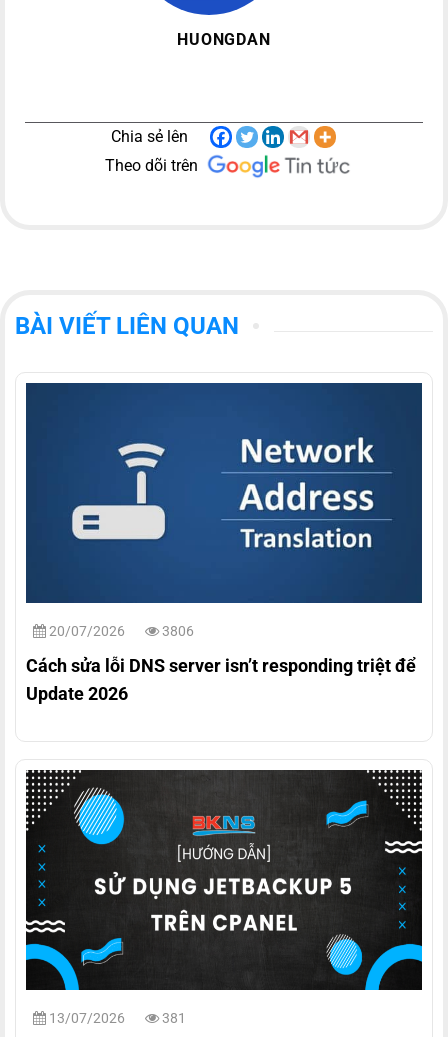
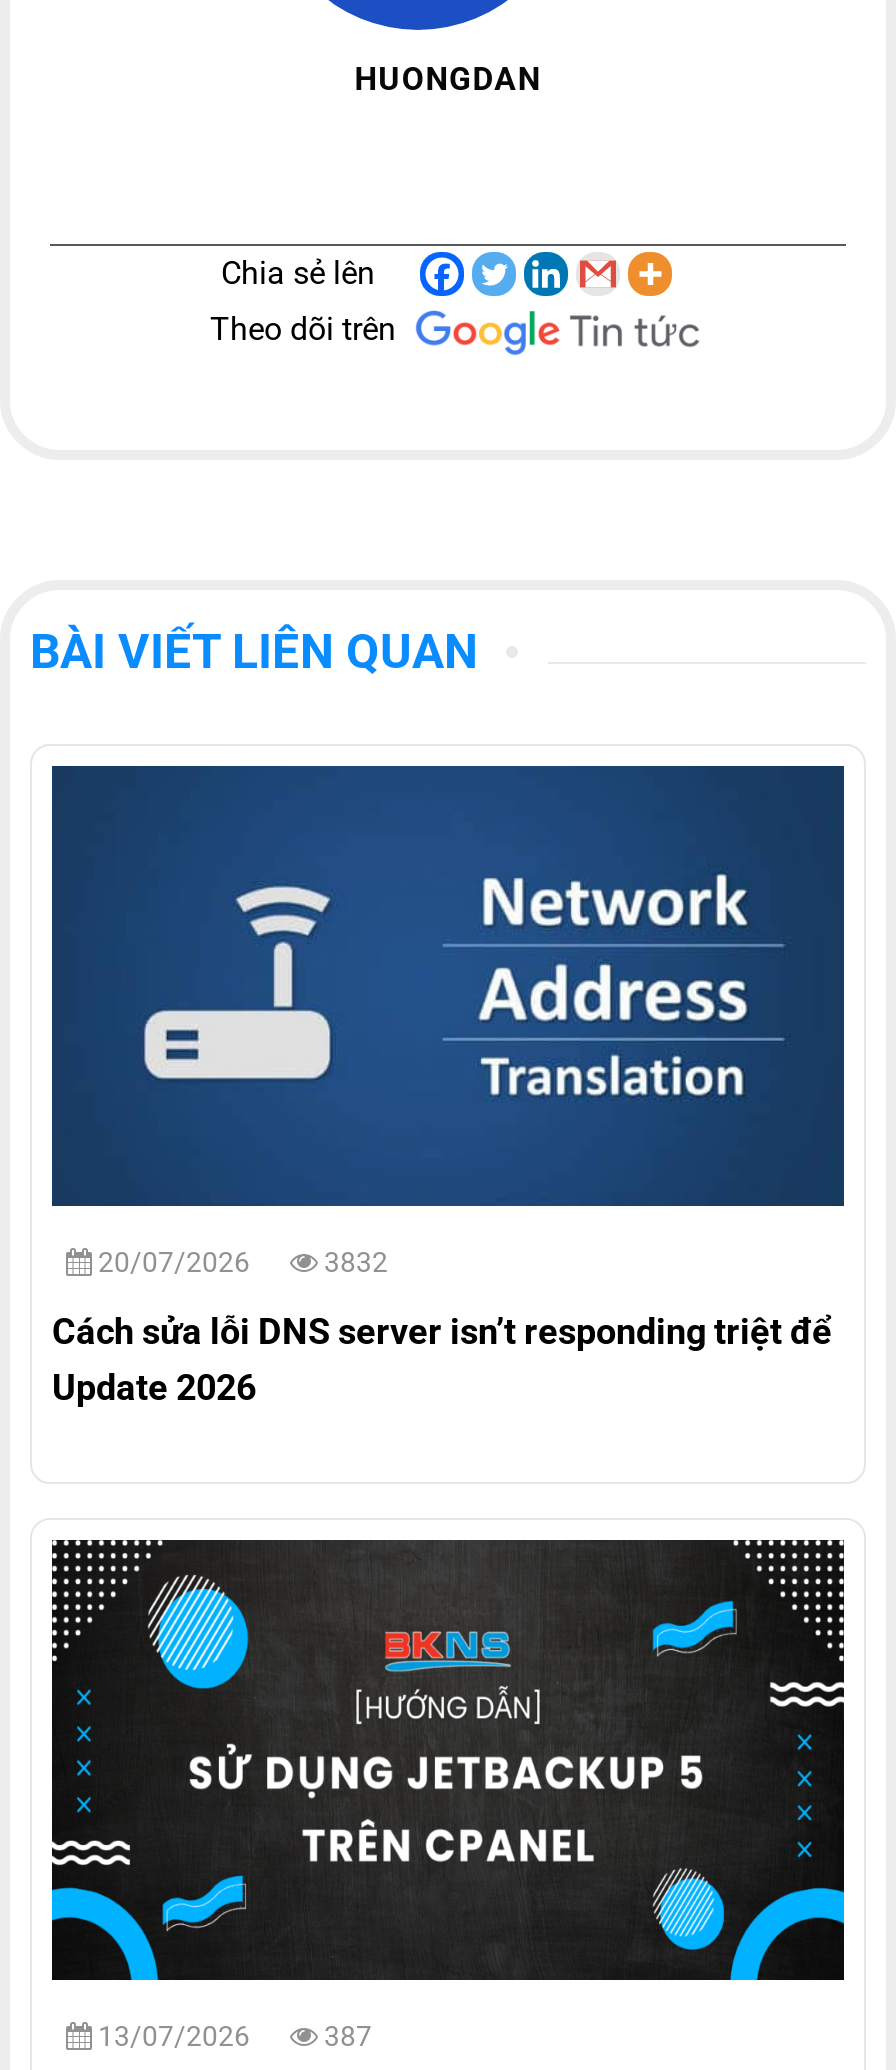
[159,623,194,639] 3806 -> [318,1247,388,1279] 3832
[159,1010,186,1026] 381 -> [318,2021,372,2053] 387

